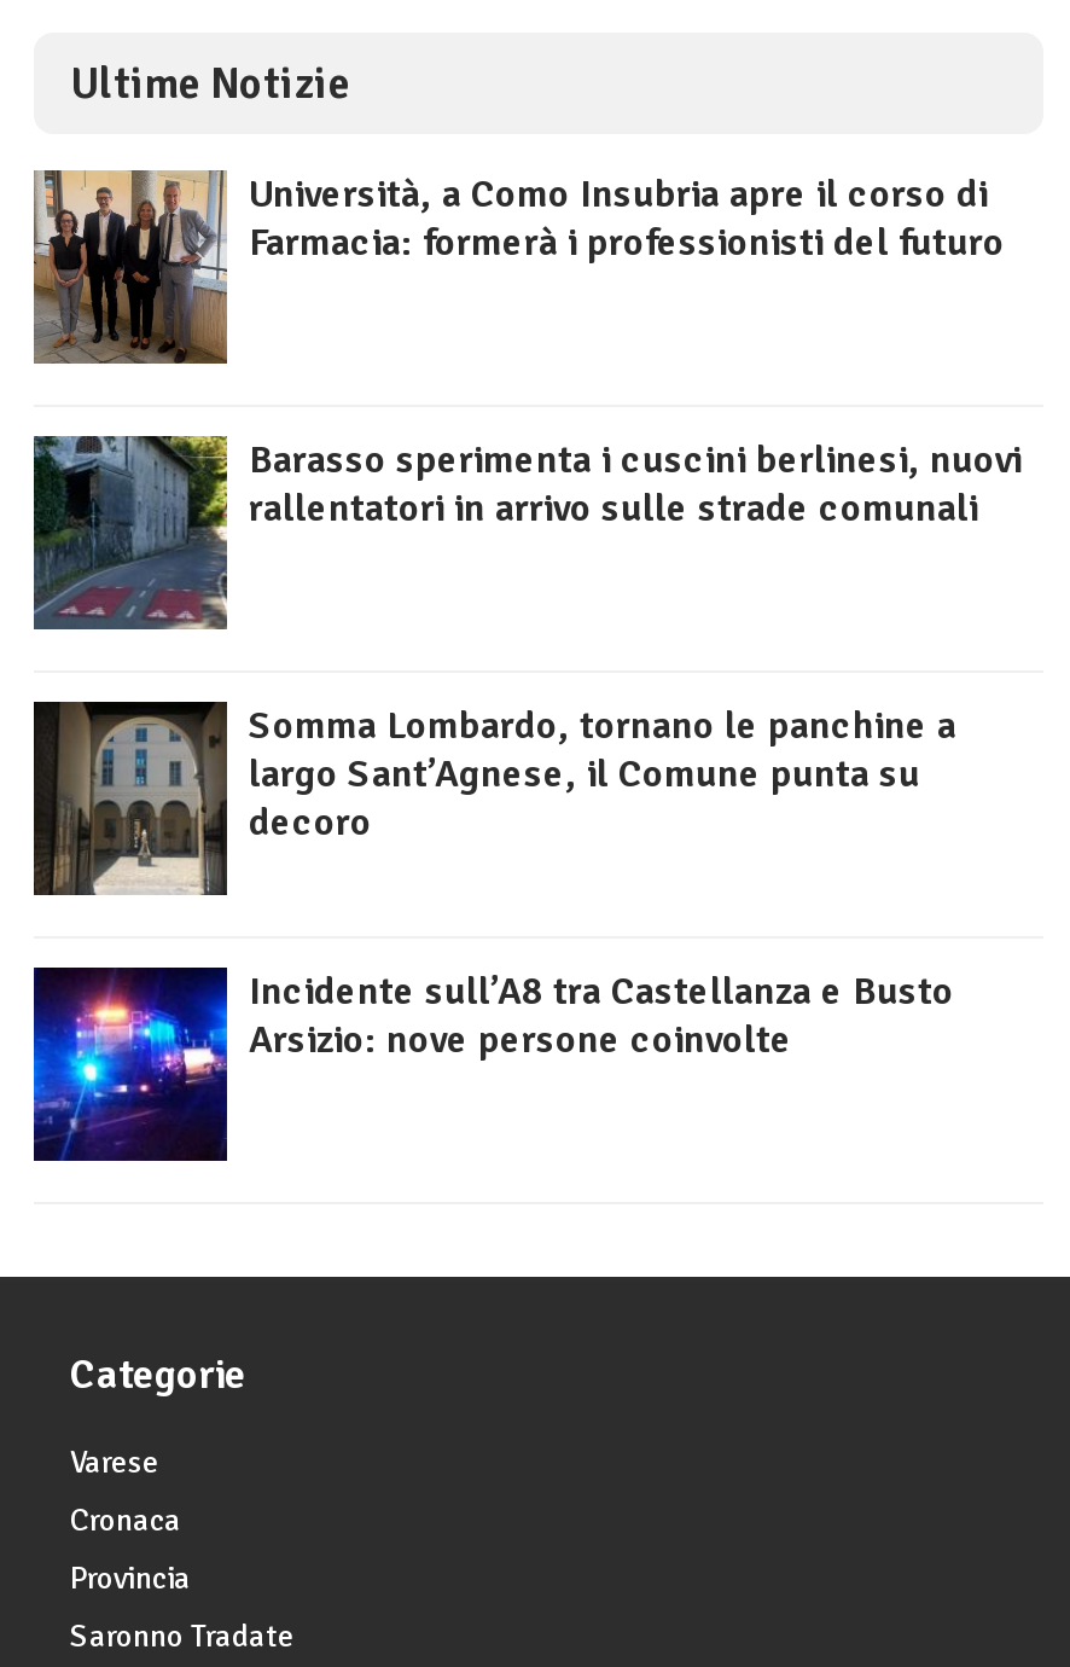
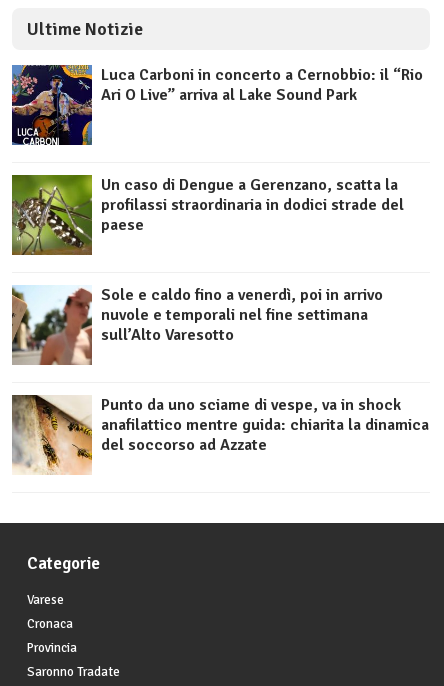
[31,168,1005,366] [image] | Università, a Como Insubria apre il corso di | Farmacia: formerà i professionisti del futuro -> [11,64,423,146] [image] | Luca Carboni in concerto a Cernobbio: il “Rio | Ari O Live” arriva al Lake Sound Park
[34,434,1024,629] [image] | Barasso sperimenta i cuscini berlinesi, nuovi | rallentatori in arrivo sulle strade comunali -> [12,174,404,255] [image] | Un caso di Dengue a Gerenzano, scatta la | profilassi straordinaria in dodici strade del | paese
[31,699,956,898] [image] | Somma Lombardo, tornano le panchine a | largo Sant’Agnese, il Comune punta su | decoro -> [11,285,383,365] [image] | Sole e caldo fino a venerdì, poi in arrivo | nuvole e temporali nel fine settimana | sull’Alto Varesotto
[31,965,954,1163] [image] | Incidente sull’A8 tra Castellanza e Busto | Arsizio: nove persone coinvolte -> [11,395,429,475] [image] | Punto da uno sciame di vespe, va in shock | anafilattico mentre guida: chiarita la dinamica | del soccorso ad Azzate

